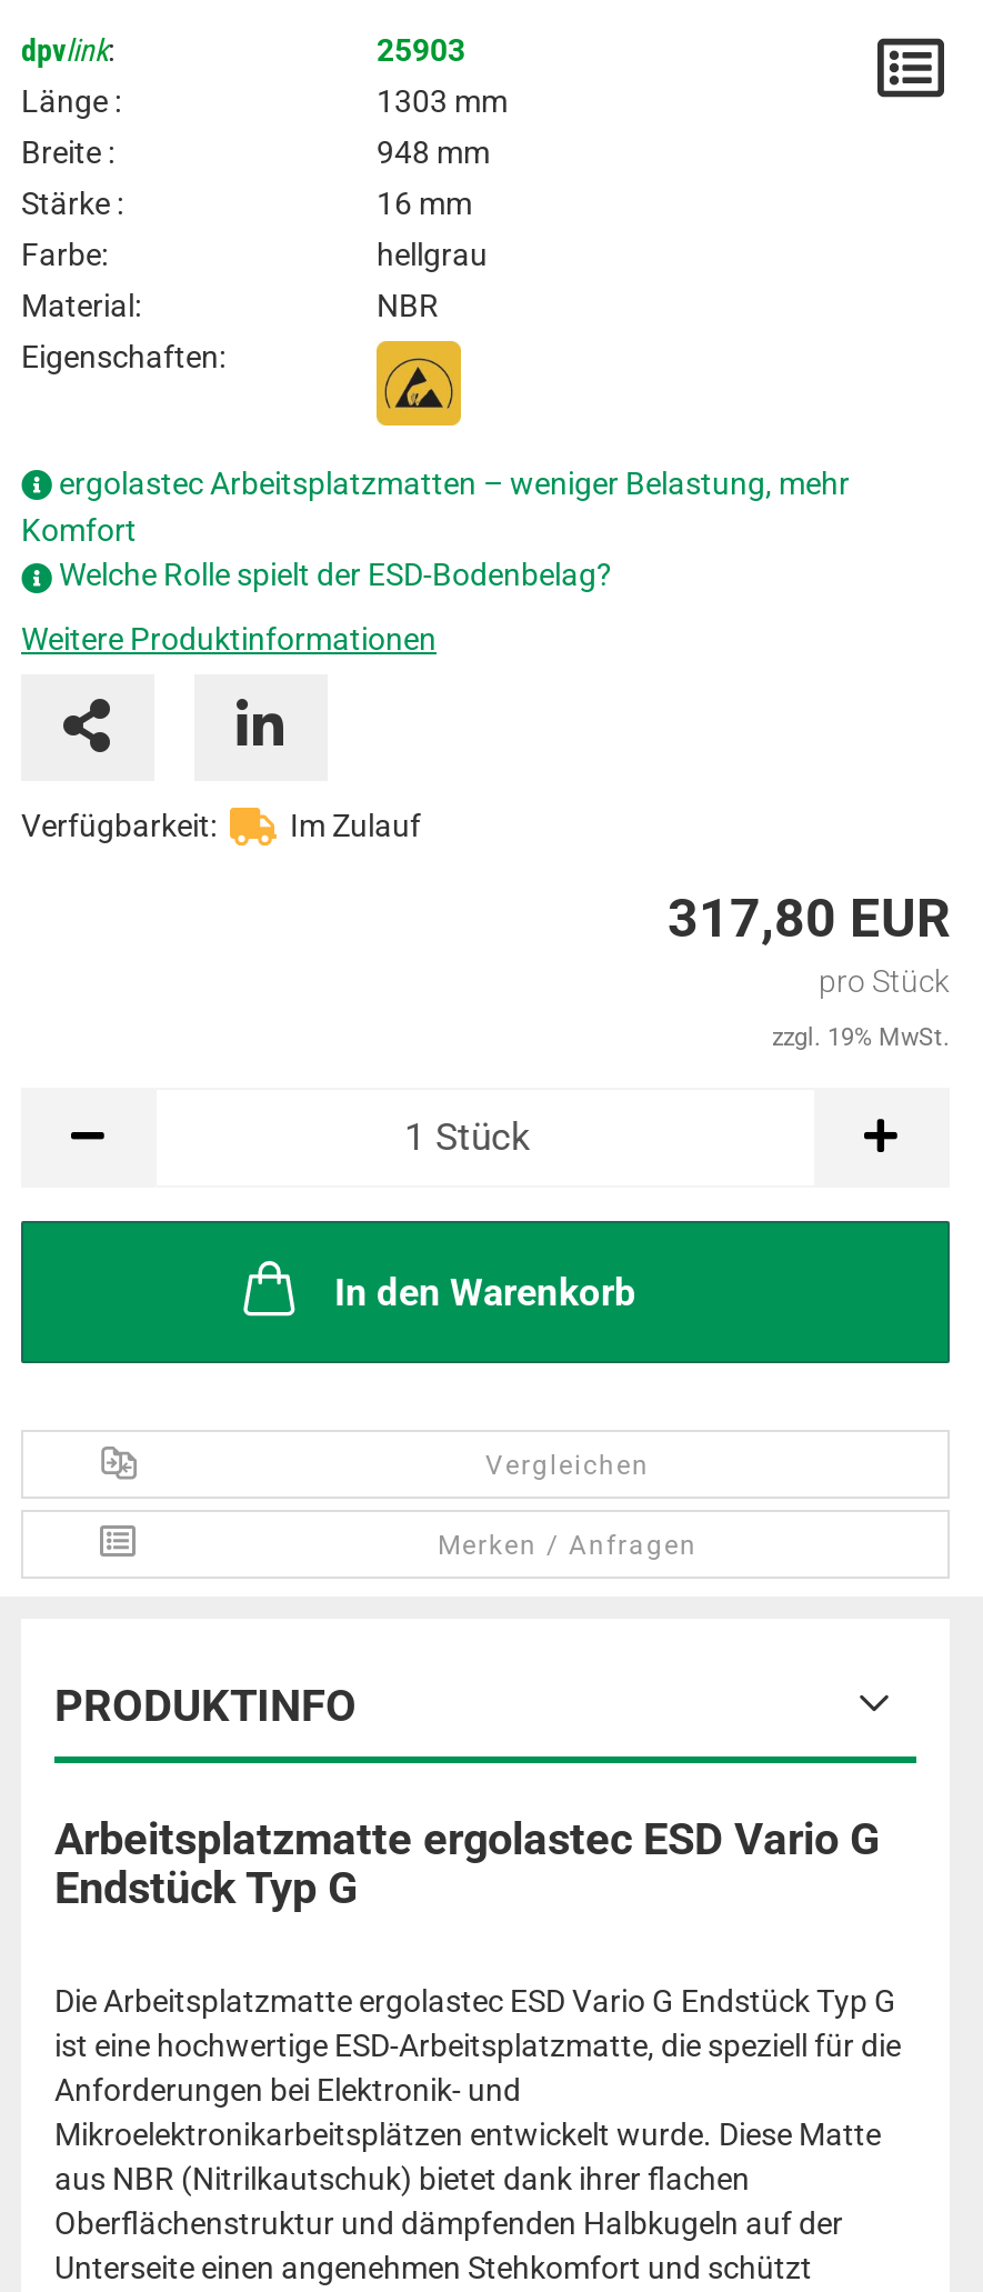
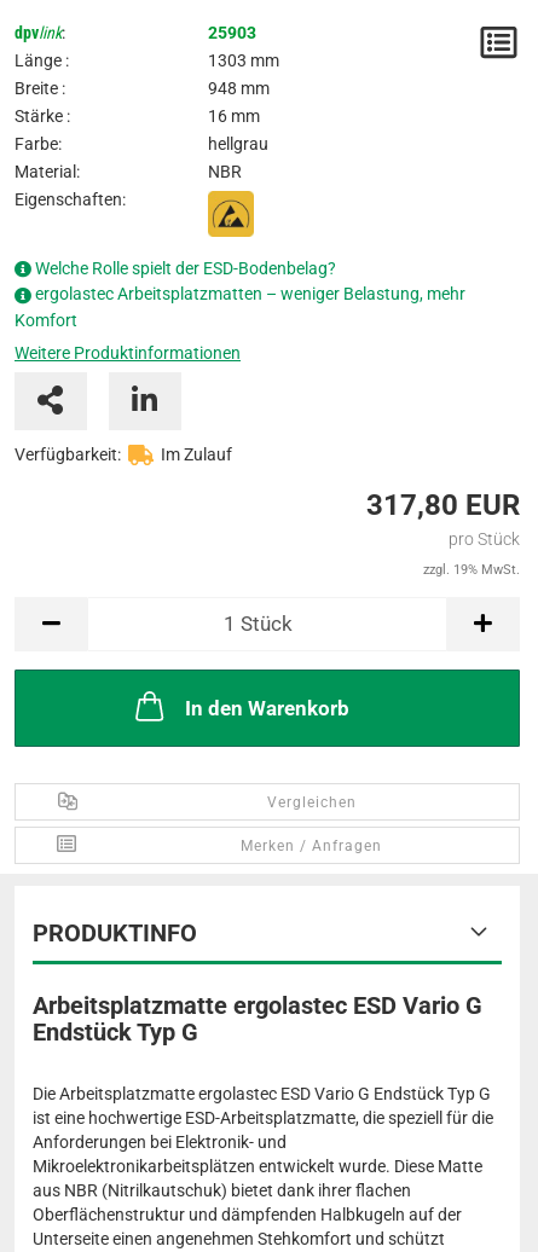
moved [21,466,850,548] -> [15,284,465,329]: ergolastec Arbeitsplatzmatten – weniger Belastung, mehr | Komfort
moved [59,557,612,593] -> [35,259,336,278]: Welche Rolle spielt der ESD-Bodenbelag?

